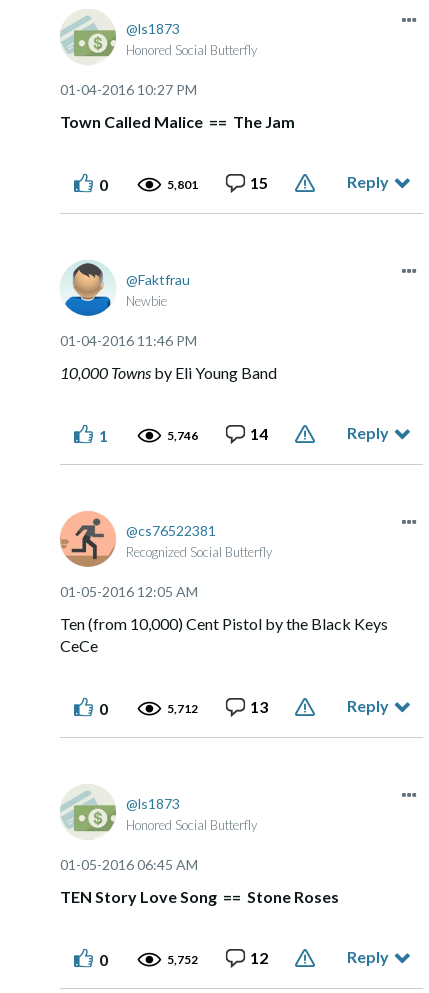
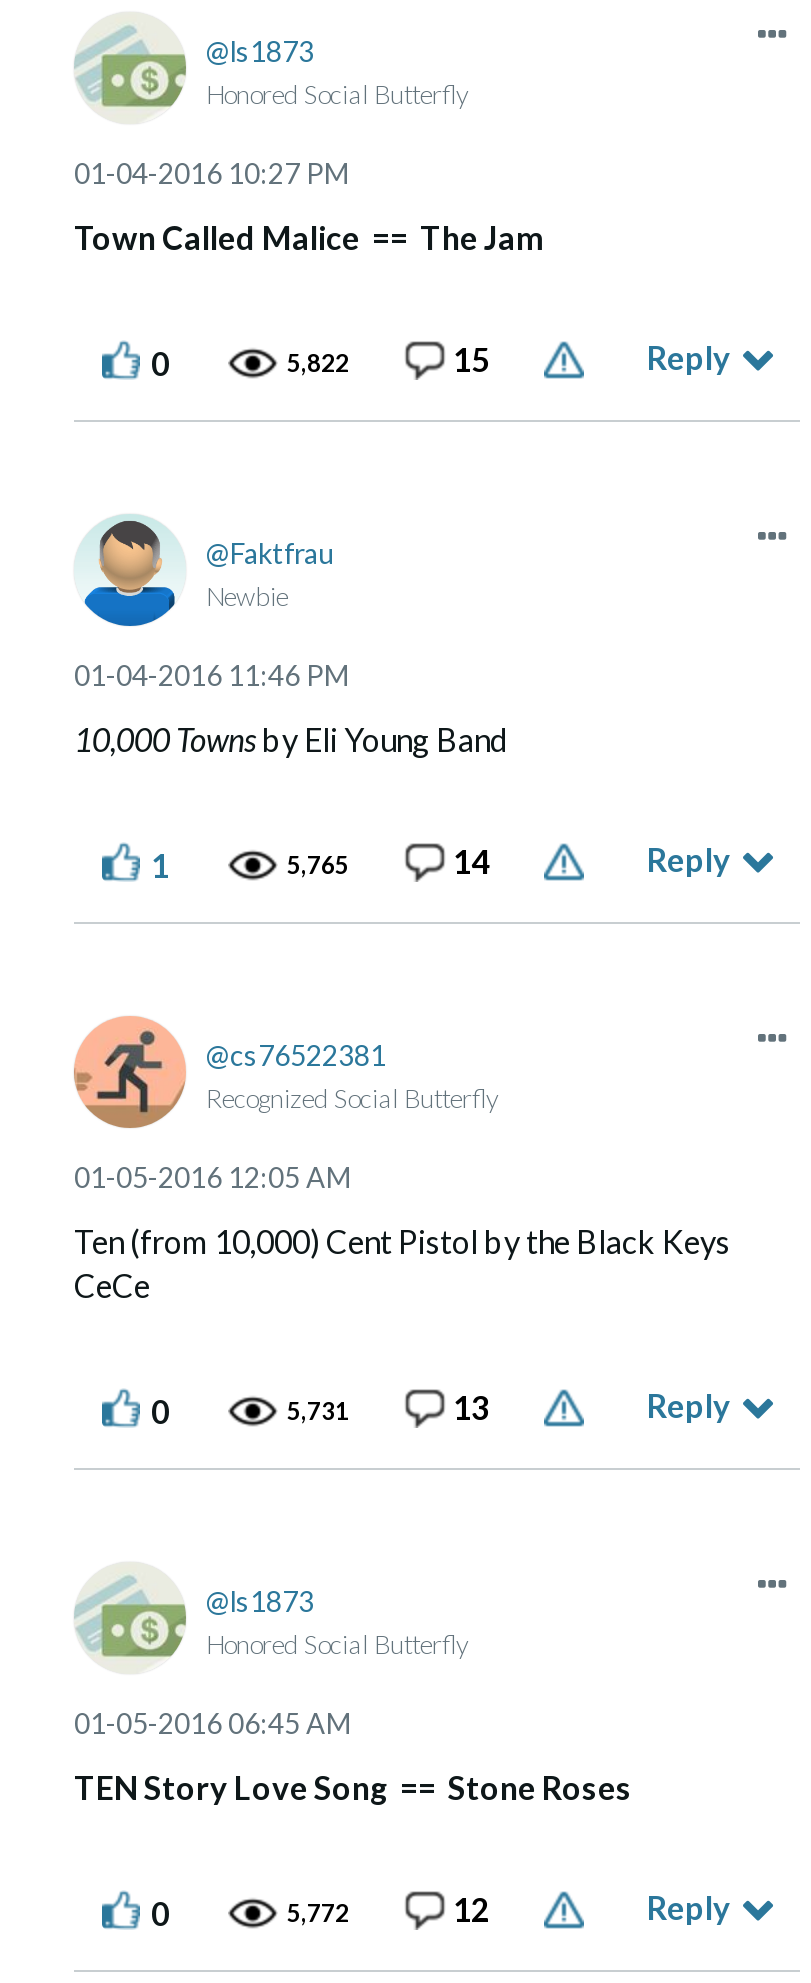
[166,177,197,192] 5,801 -> [287,347,349,377] 5,822
[166,428,197,443] 5,746 -> [287,849,349,879] 5,765
[166,701,197,716] 5,712 -> [287,1395,349,1425] 5,731
[166,952,197,967] 5,752 -> [287,1897,349,1927] 5,772

